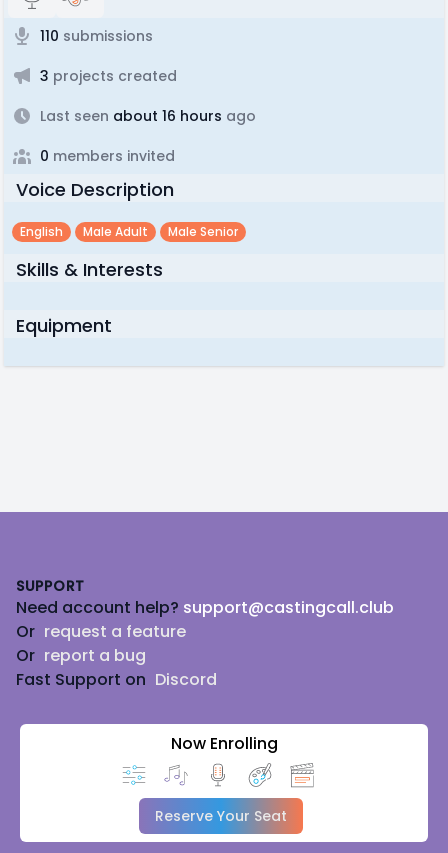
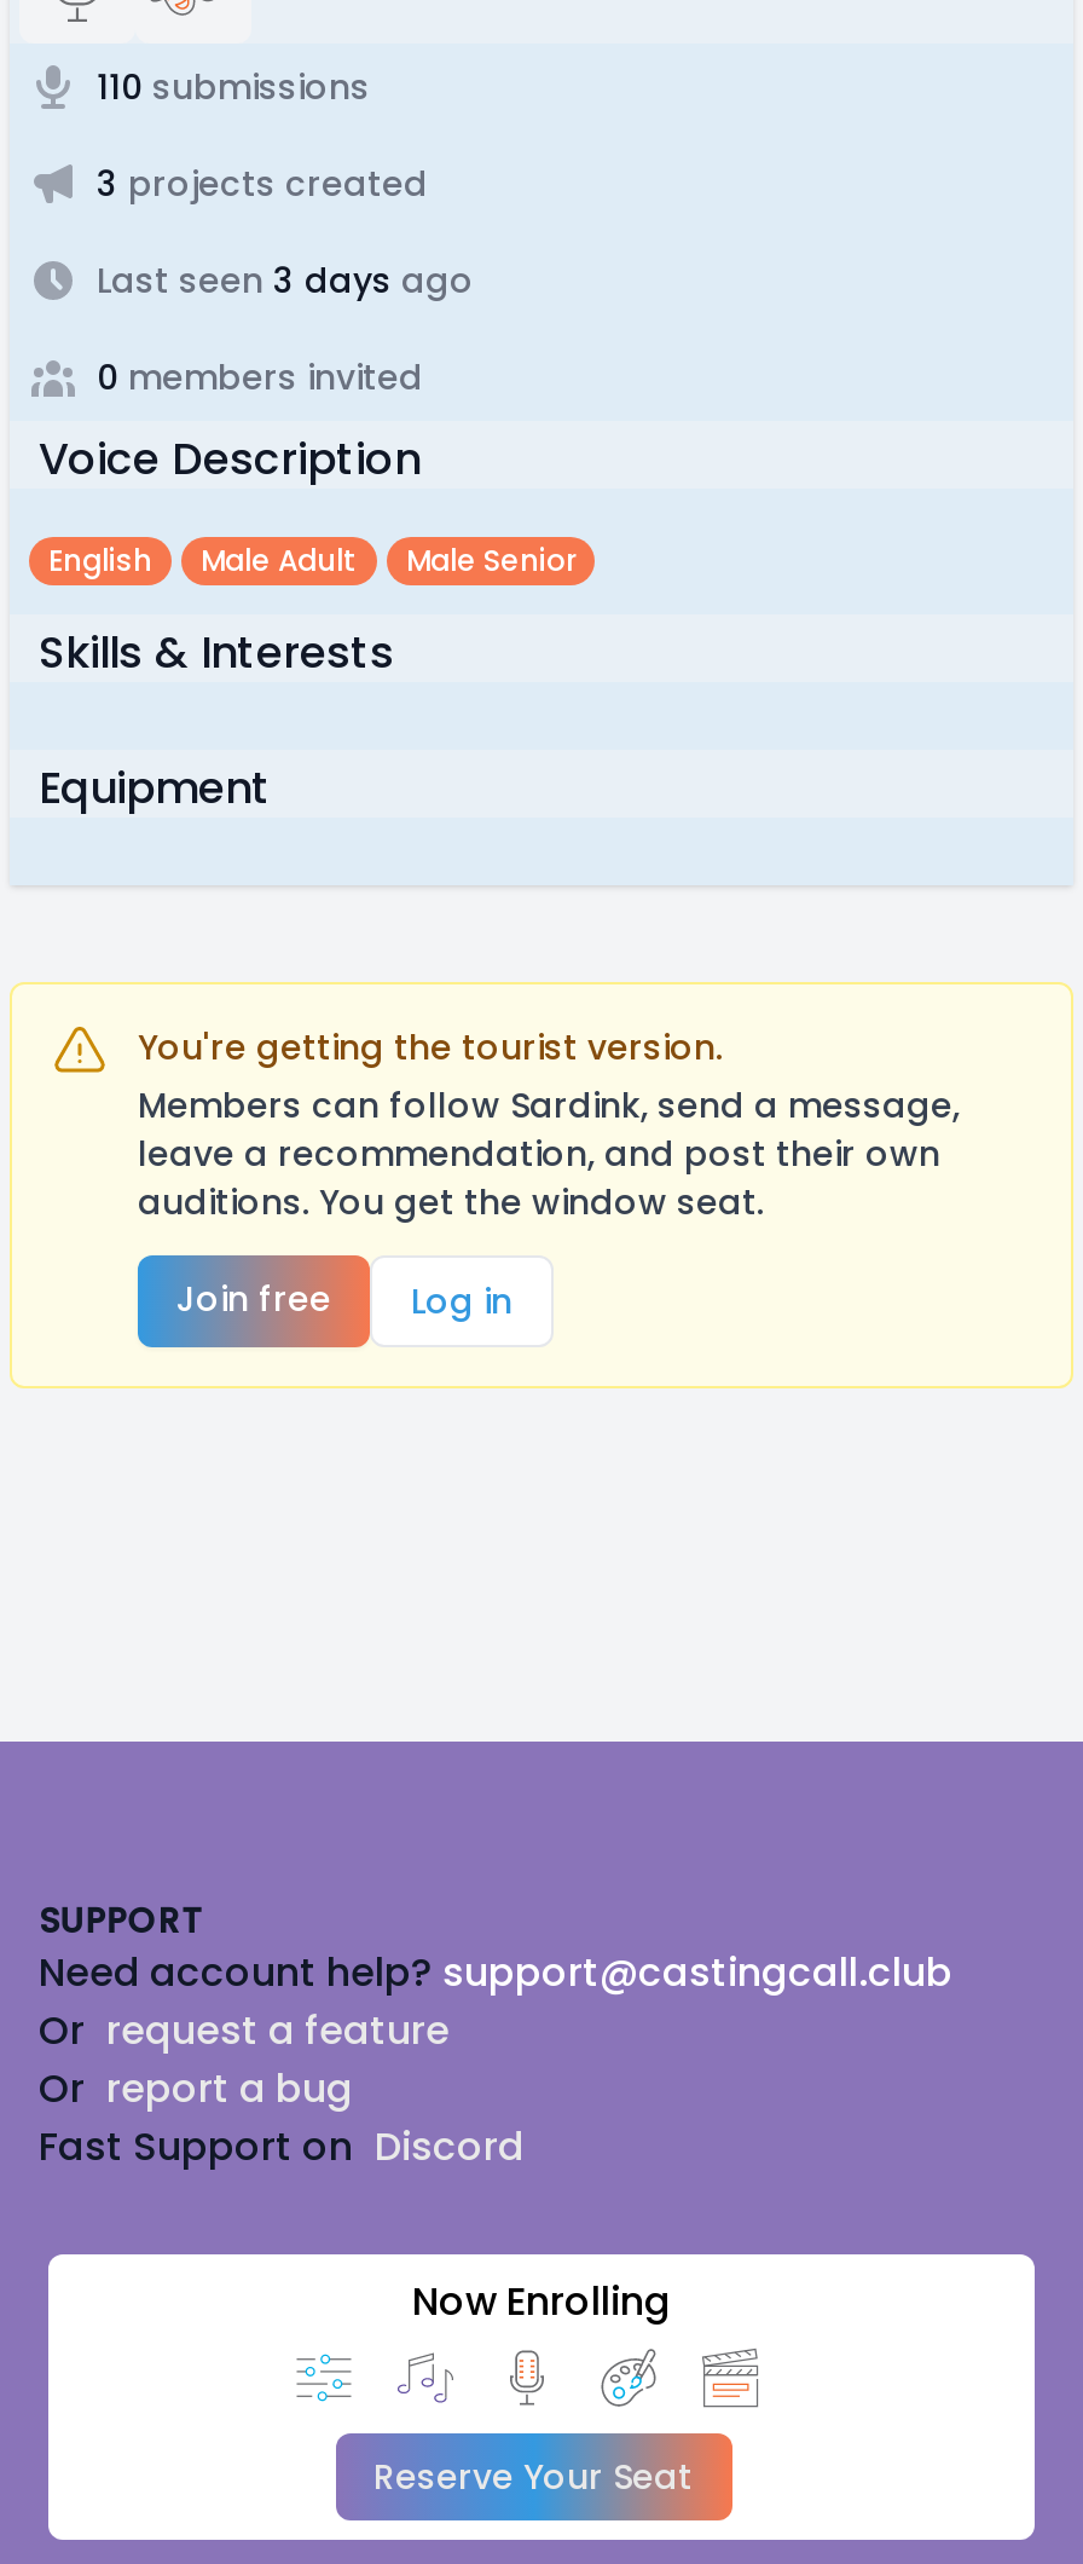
[40,106,256,126] Last seen about 16 hours ago -> [97,256,474,305] Last seen 3 days ago
none -> [7,980,1076,1388] [image] | You're getting the tourist version. | Members can follow Sardink, send a message, | leave a recommendation, and post their own | auditions. You get the window seat. | Join free | Log in

